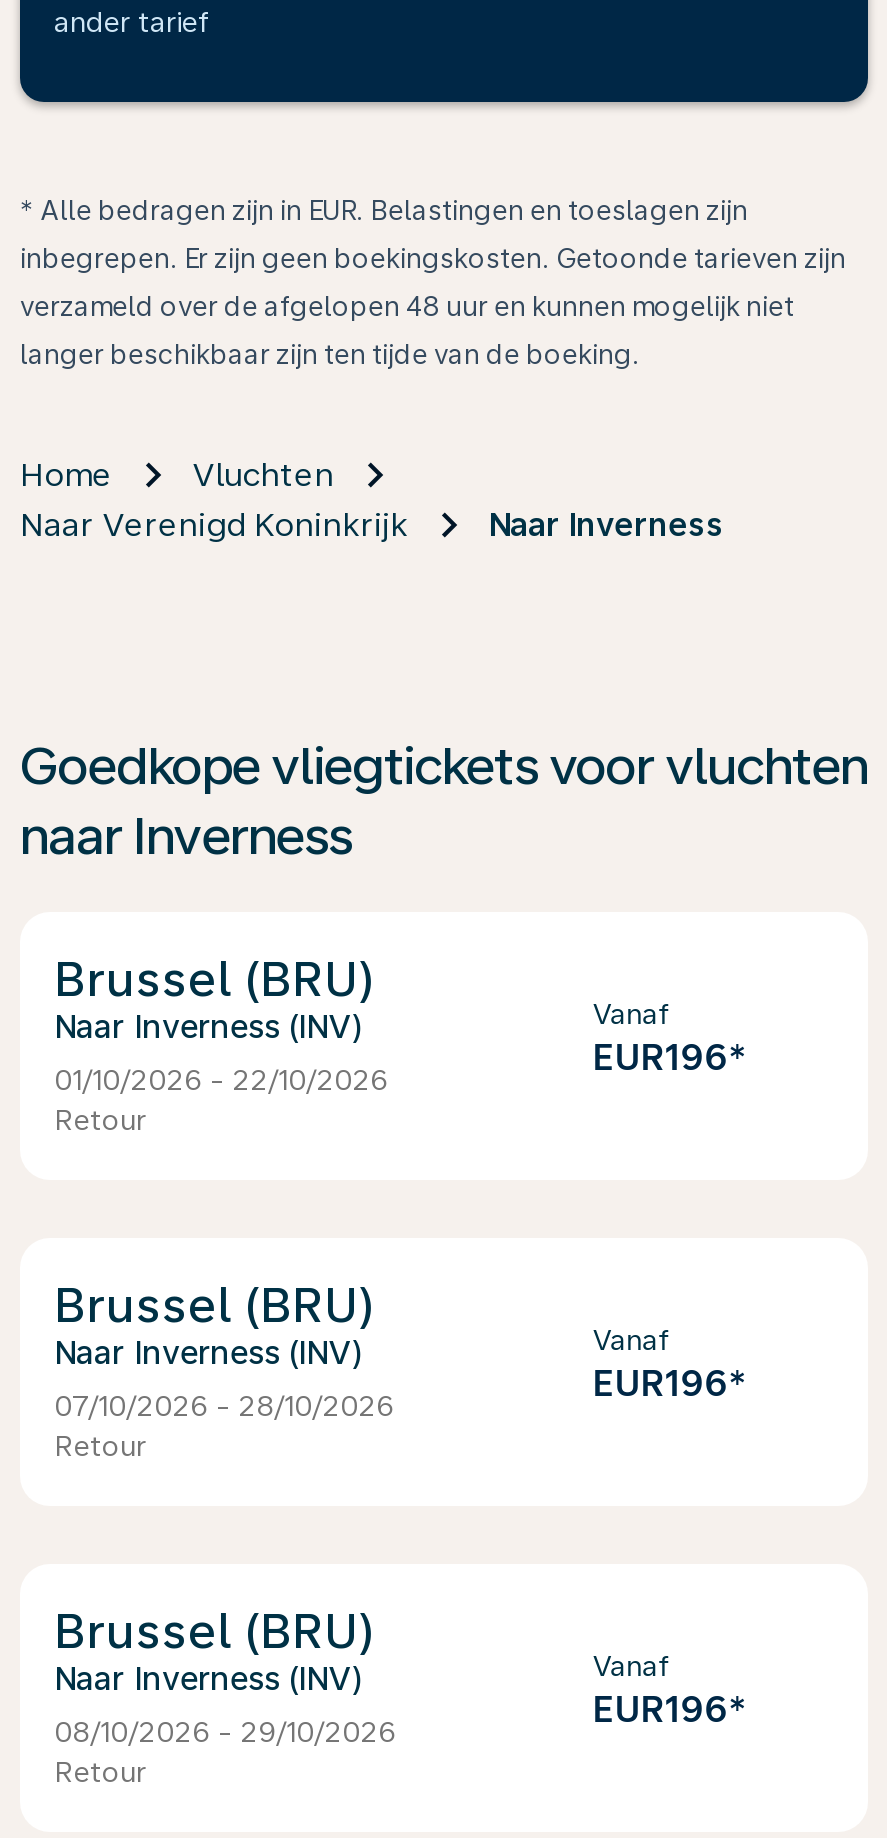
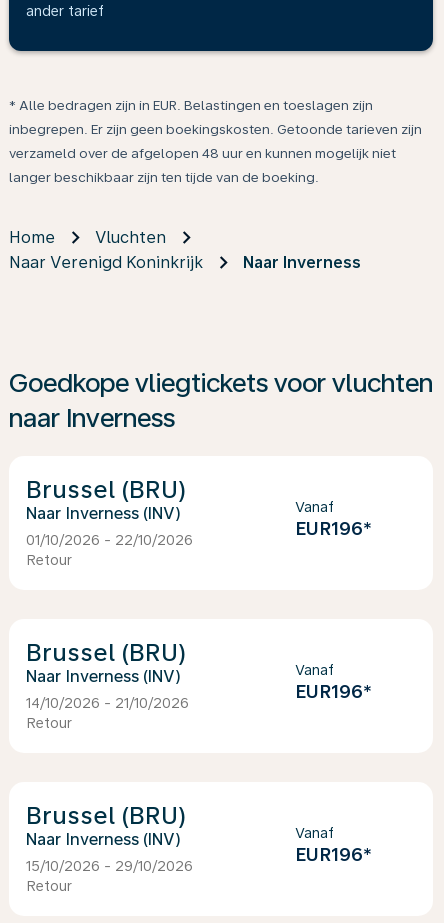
[54,1390,394,1422] 07/10/2026 - 28/10/2026 -> [26,695,189,711] 14/10/2026 - 21/10/2026
[54,1716,396,1748] 08/10/2026 - 29/10/2026 -> [26,858,193,874] 15/10/2026 - 29/10/2026

